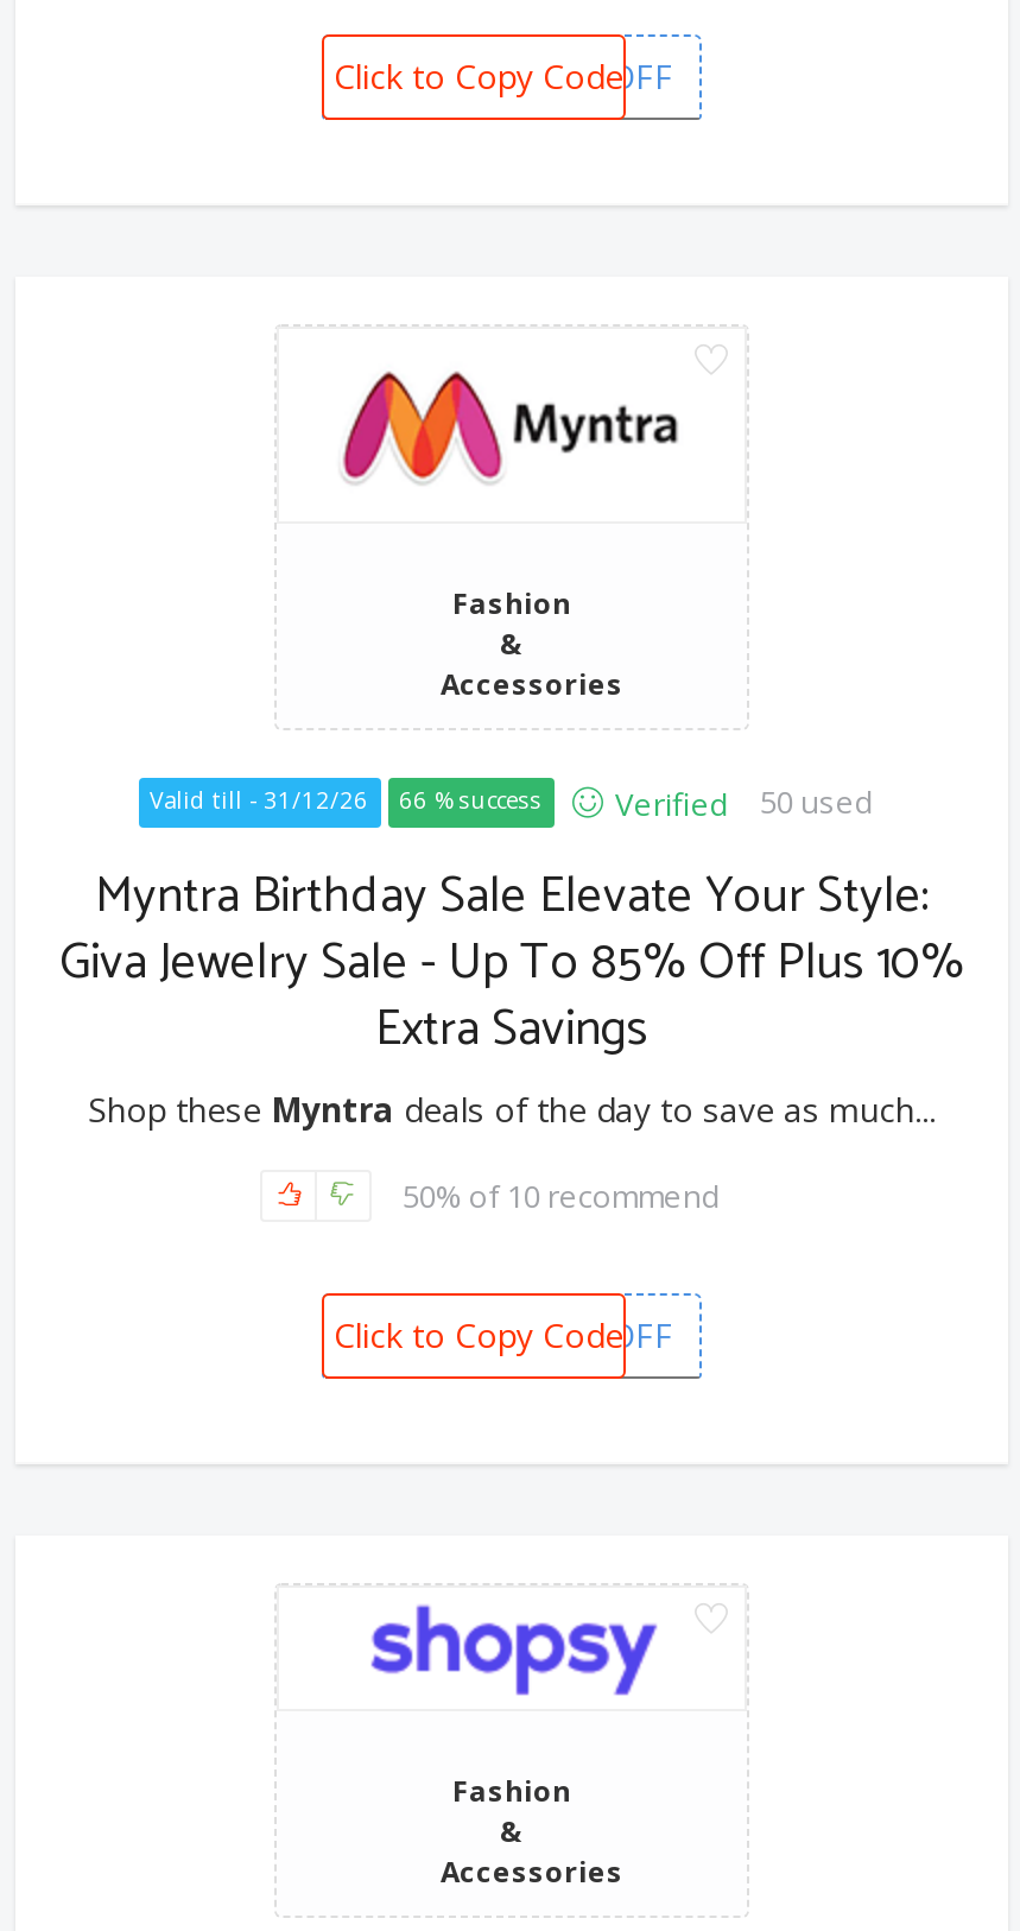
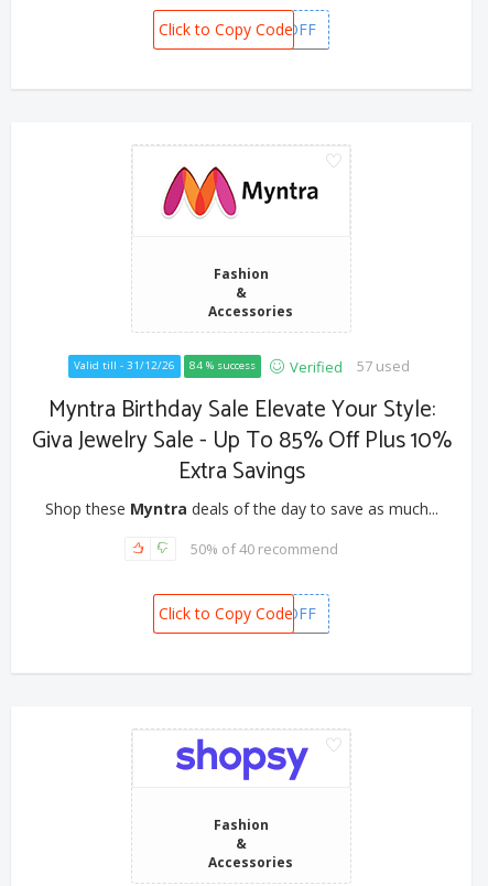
[150,785,541,816] Valid till - 31/12/26 66 % success -> [73,358,255,372] Valid till - 31/12/26 84 % success
[615,780,874,825] Verified 50 used -> [289,356,409,377] Verified 57 used
[403,1173,721,1216] 50% of 10 recommend -> [191,538,338,558] 50% of 40 recommend

